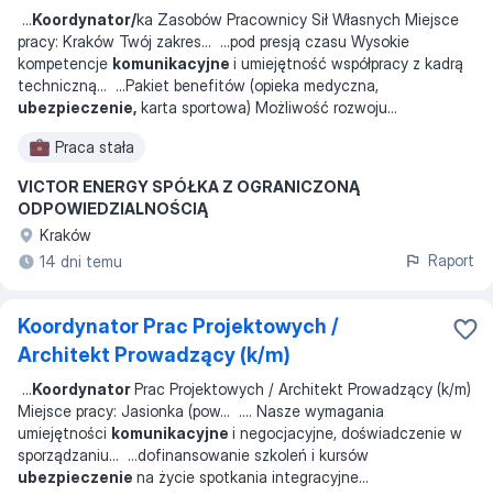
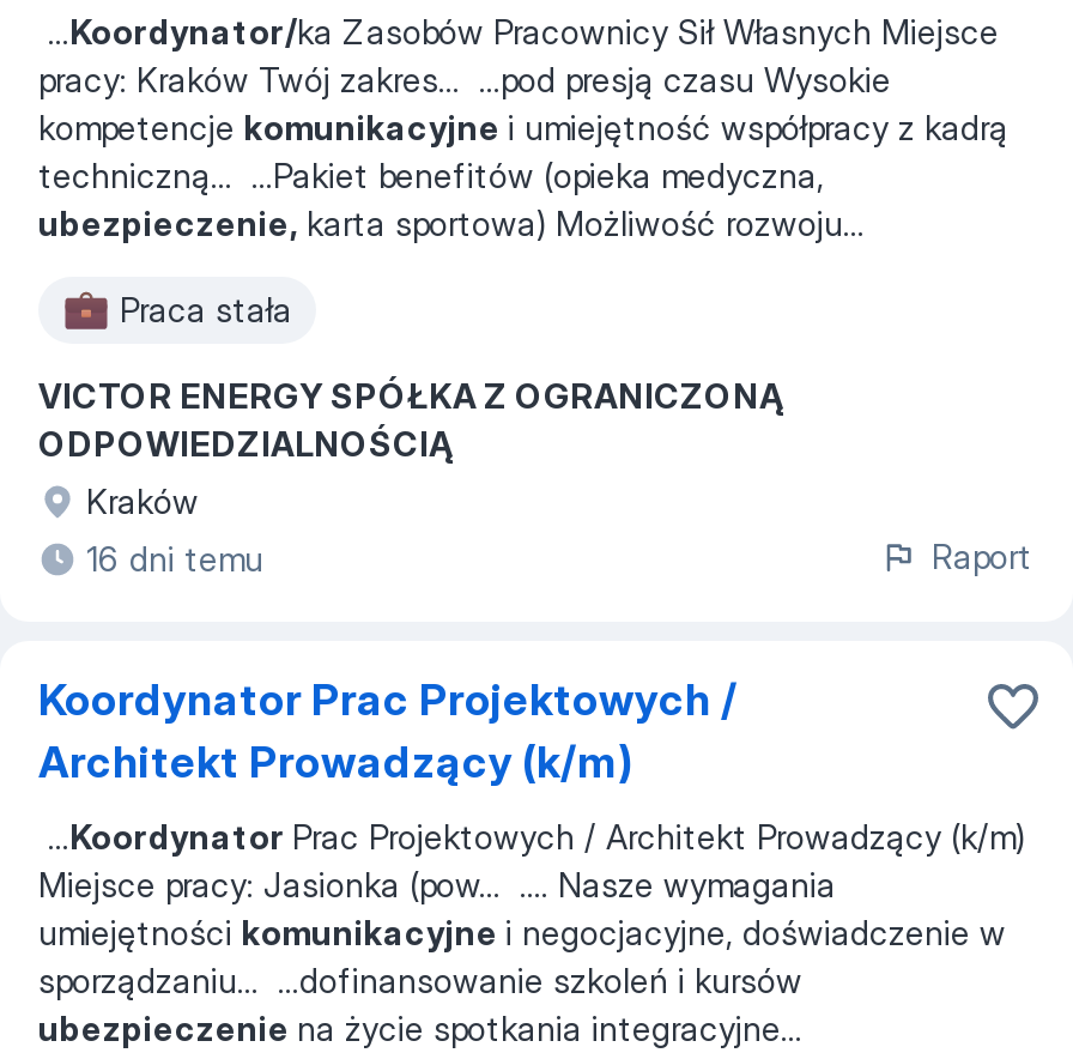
[40,252,122,271] 14 dni temu -> [86,538,263,579] 16 dni temu

